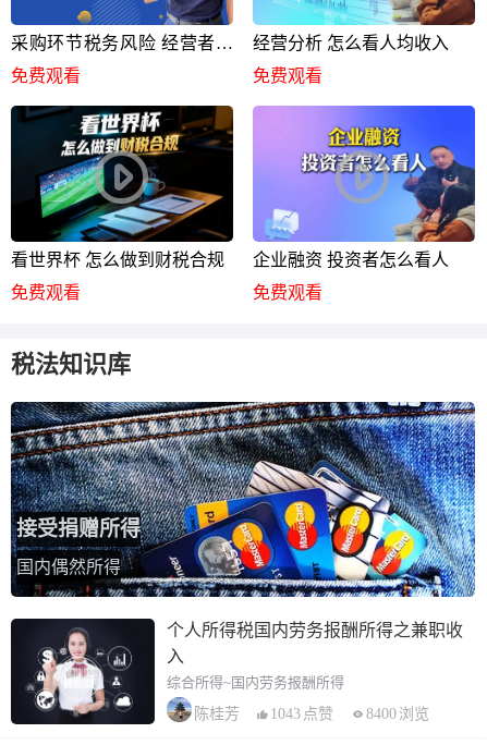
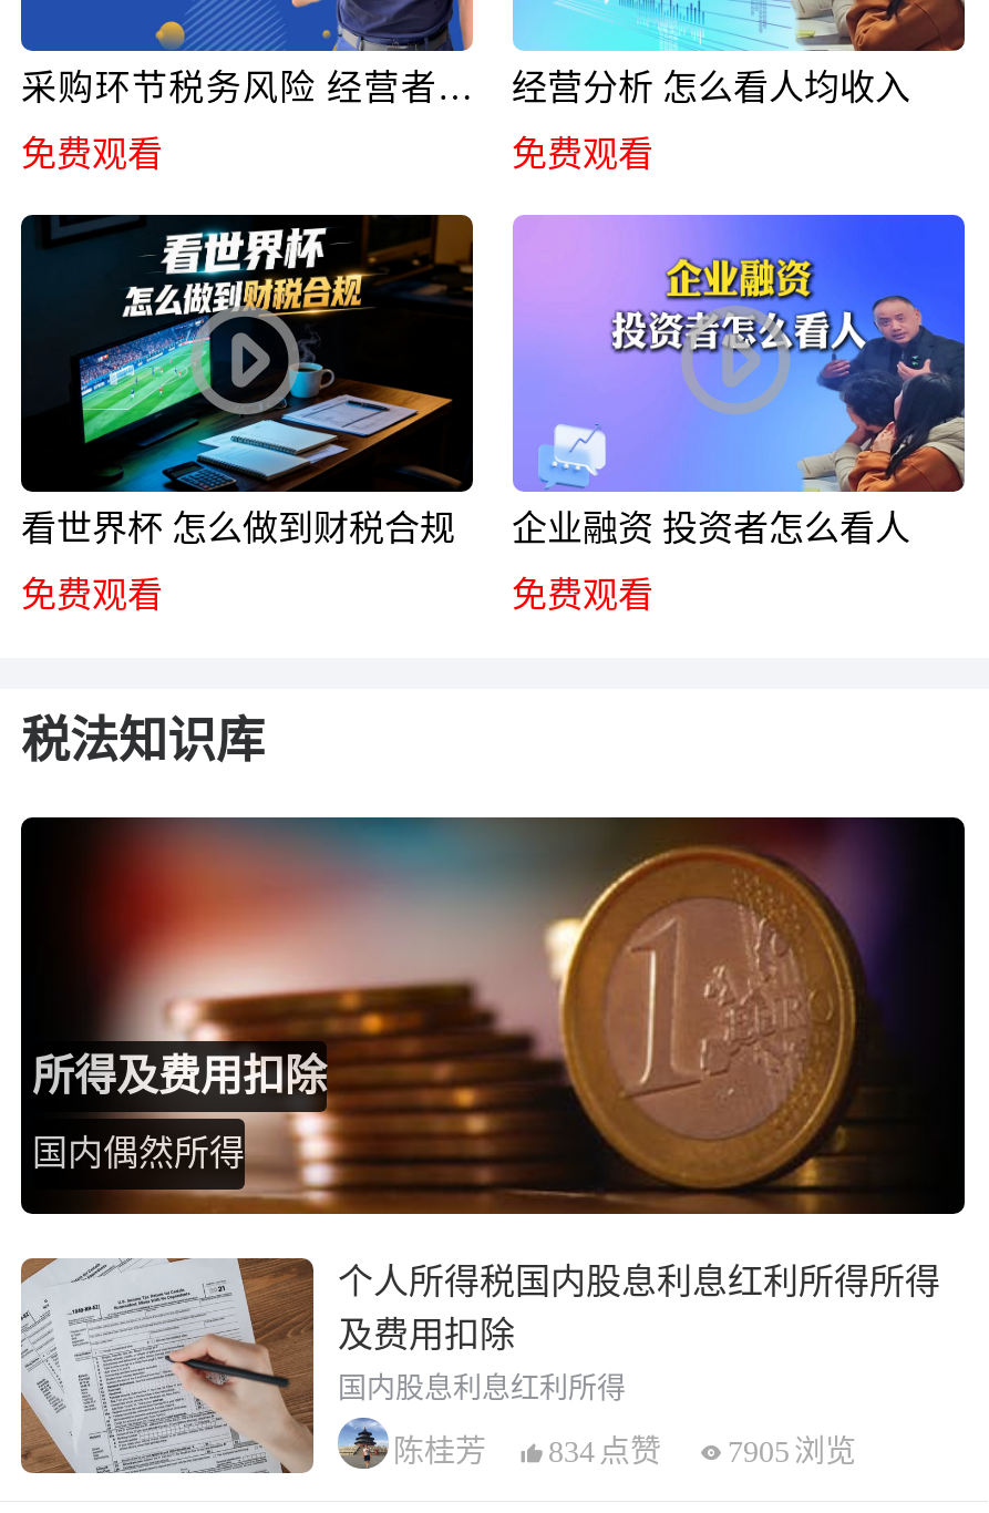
[10,401,476,598] [image] | 接受捐赠所得 -> [19,815,967,1216] [image] | 所得及费用扣除
[10,618,463,725] [image] | 个人所得税国内劳务报酬所得之兼职收 | 入 -> [19,1256,940,1475] [image] | 个人所得税国内股息利息红利所得所得 | 及费用扣除
[167,674,344,691] 综合所得~国内劳务报酬所得 -> [338,1371,626,1404] 国内股息利息红利所得
[270,705,429,722] 1043 点赞 | 8400 浏览 -> [548,1434,856,1468] 834 点赞 | 7905 浏览

